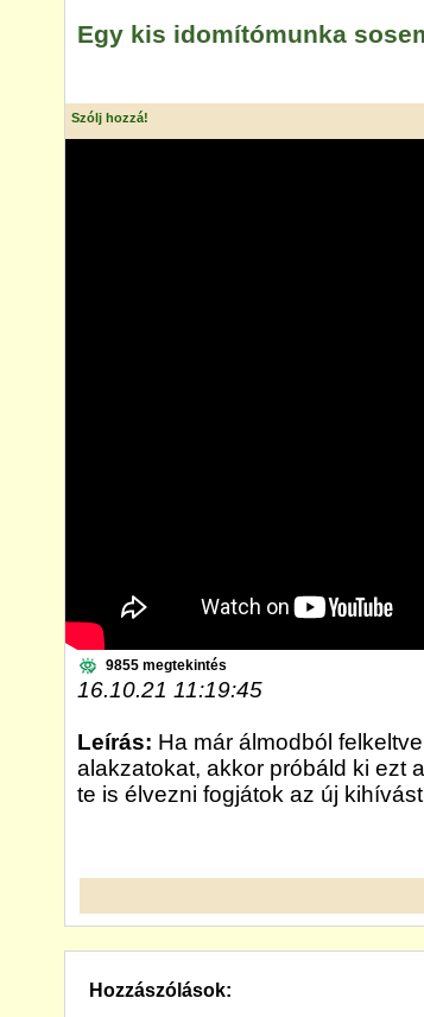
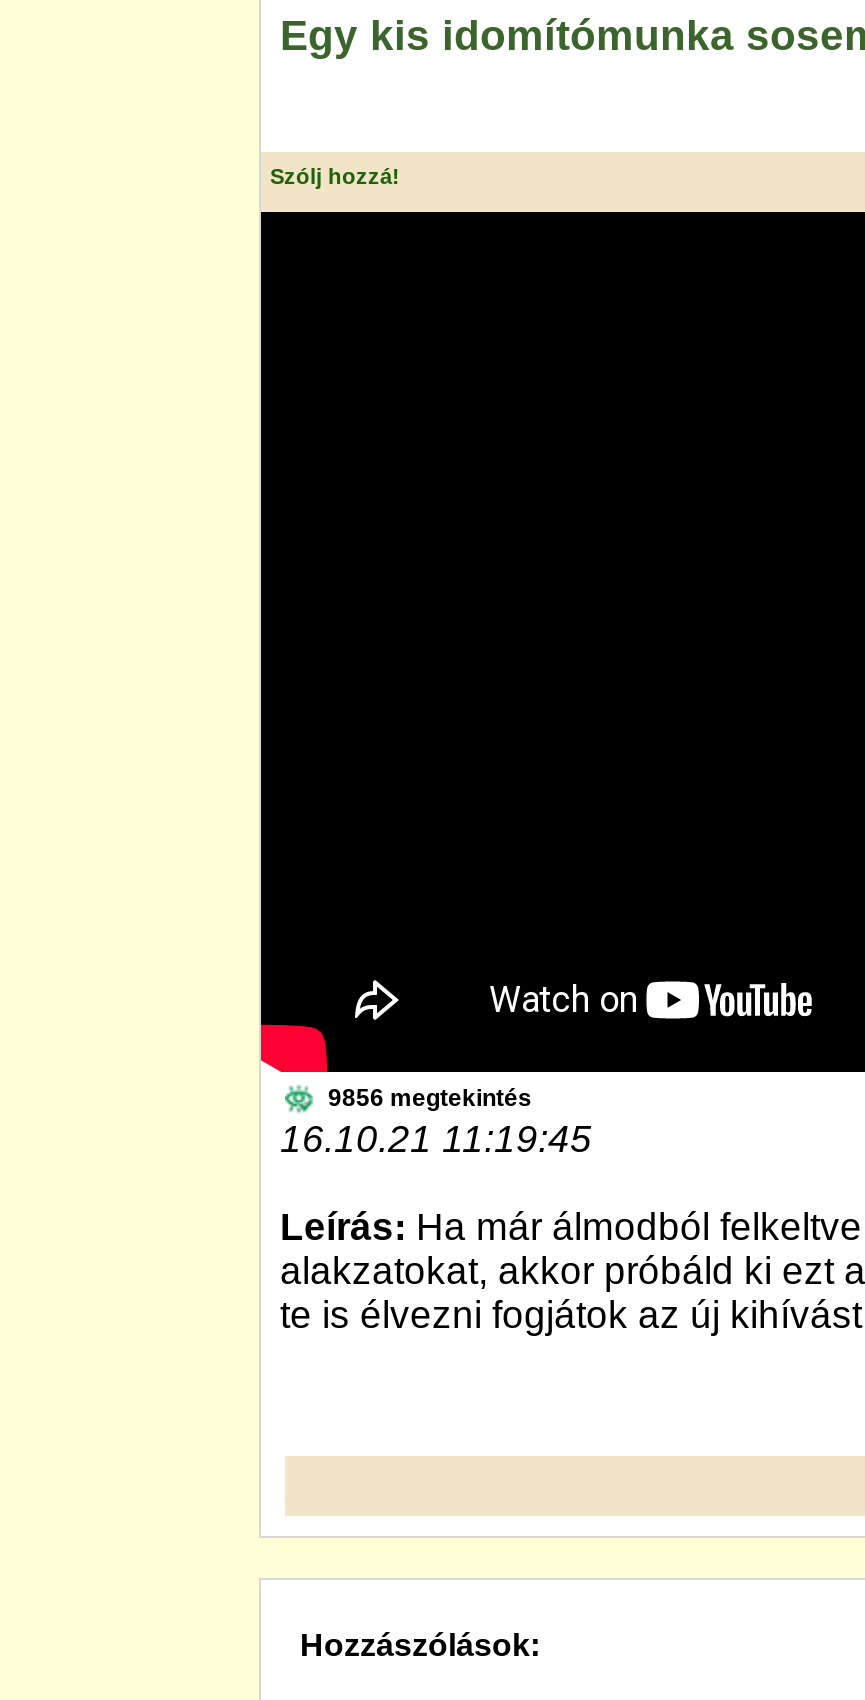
[105,657,226,674] 9855 megtekintés -> [328,1084,532,1112] 9856 megtekintés

